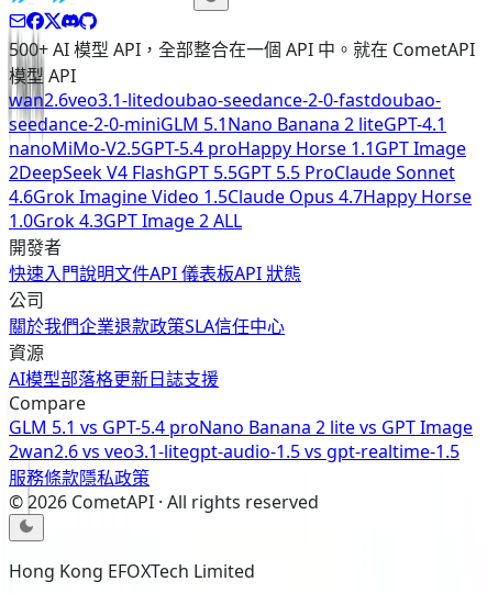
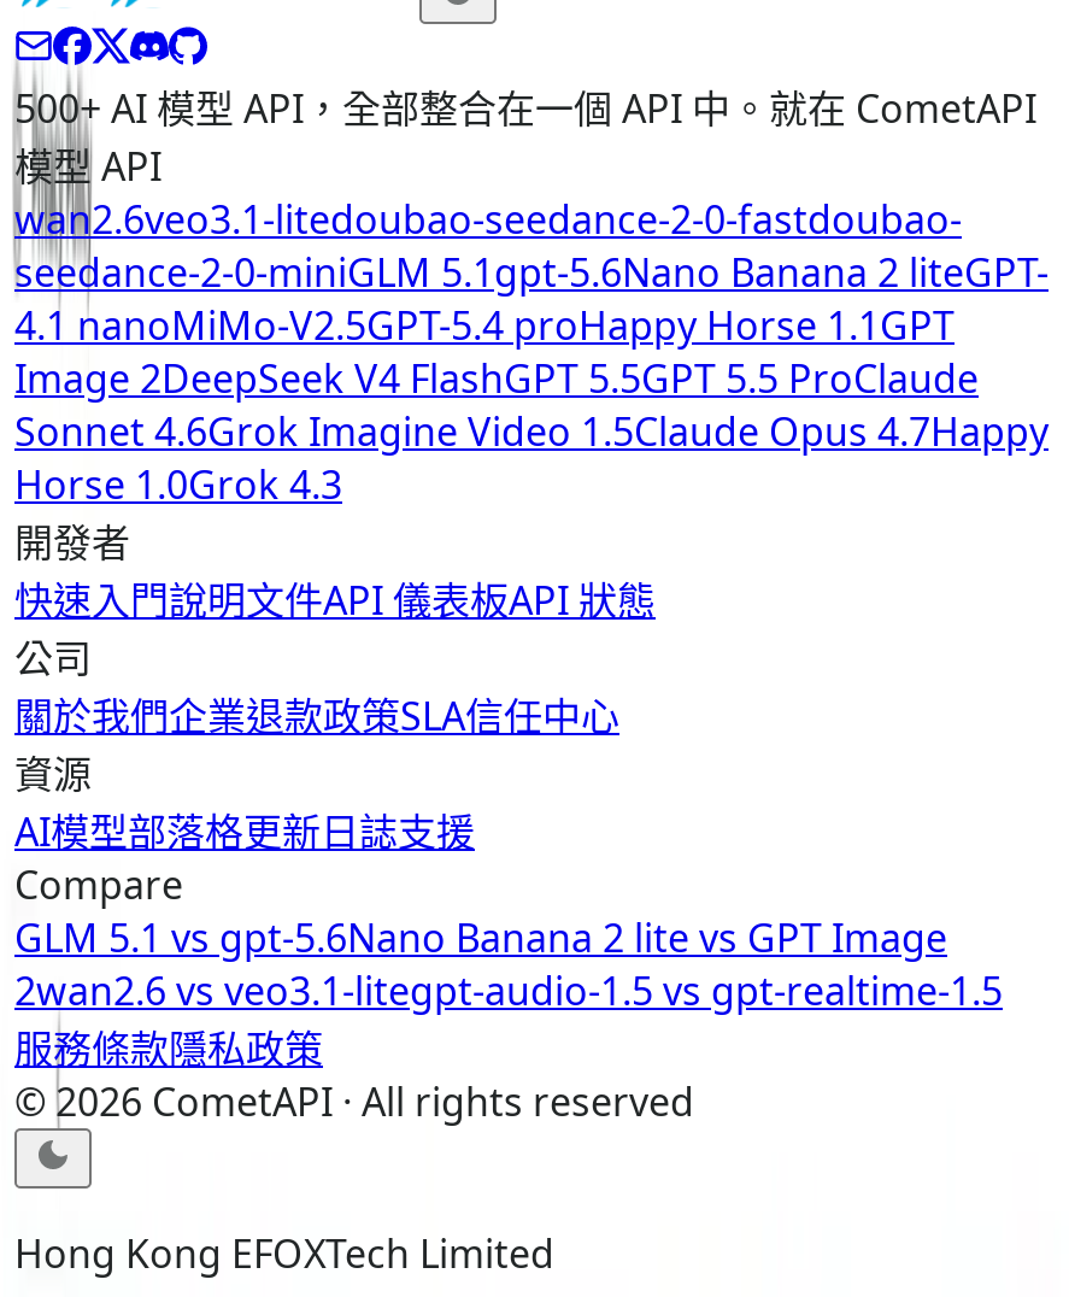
[9,112,472,233] seedance-2-0-miniGLM 5.1 Nano Banana 2 liteGPT-4.1 | nanoMiMo-V2.5GPT-5.4 proHappy Horse 1.1 GPT Image | 2DeepSeek V4 FlashGPT 5.5GPT 5.5 ProClaude Sonnet | 4.6Grok Imagine Video 1.5Claude Opus 4.7Happy Horse | 1.0Grok 4.3GPT Image 2 ALL -> [14,246,1049,511] seedance-2-0-miniGLM 5.1 gpt-5.6Nano Banana 2 liteGPT- | 4.1 nanoMiMo-V2.5GPT-5.4 proHappy Horse 1.1 GPT | Image 2DeepSeek V4 FlashGPT 5.5GPT 5.5 ProClaude | Sonnet 4.6Grok Imagine Video 1.5Claude Opus 4.7Happy | Horse 1.0Grok 4.3
[9,415,473,439] GLM 5.1 vs GPT-5.4 proNano Banana 2 lite vs GPT Image -> [14,911,947,964] GLM 5.1 vs gpt-5.6Nano Banana 2 lite vs GPT Image

